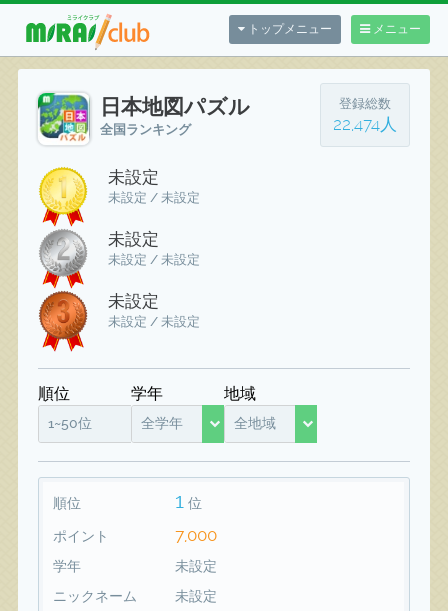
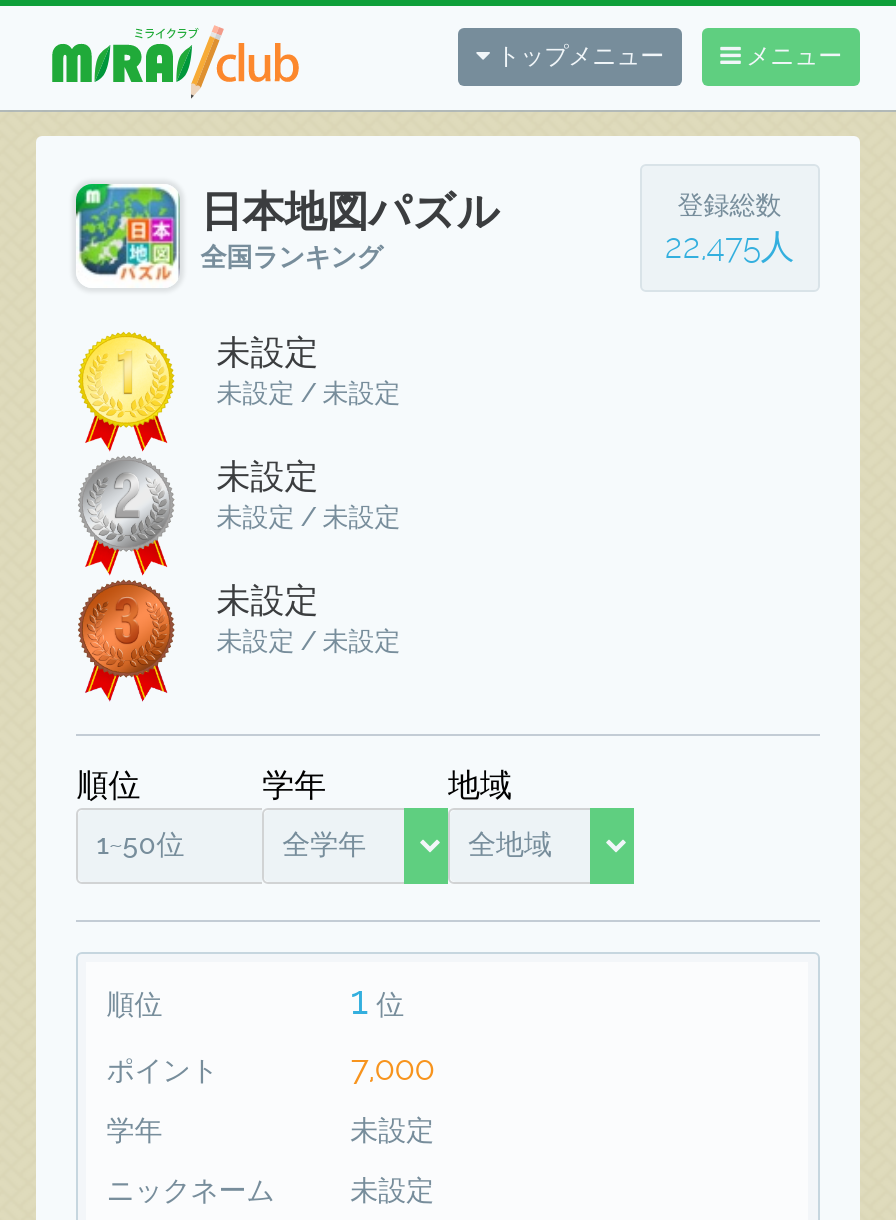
[333,114,397,134] 22,474人 -> [665,225,795,265] 22,475人

